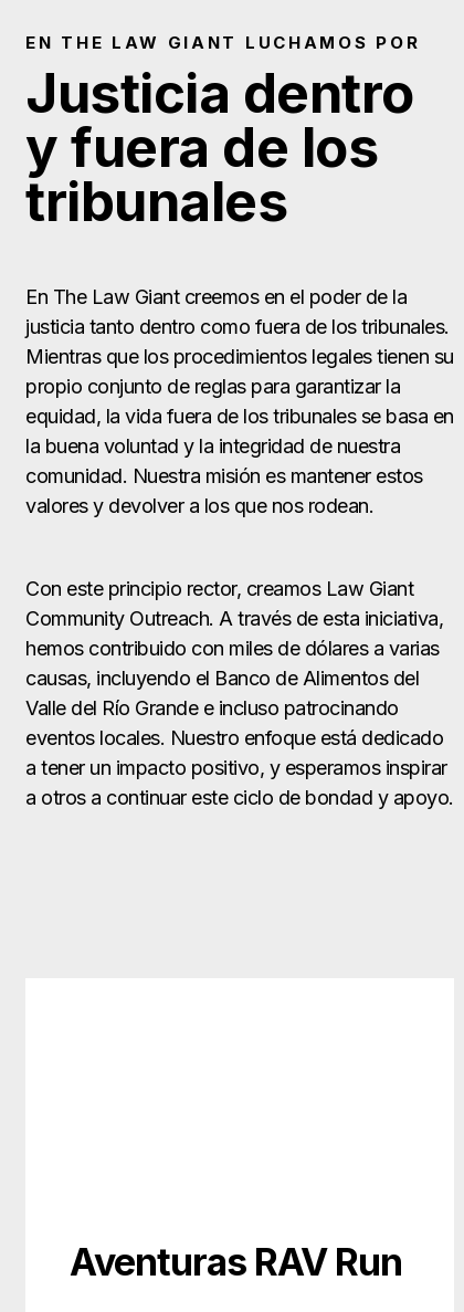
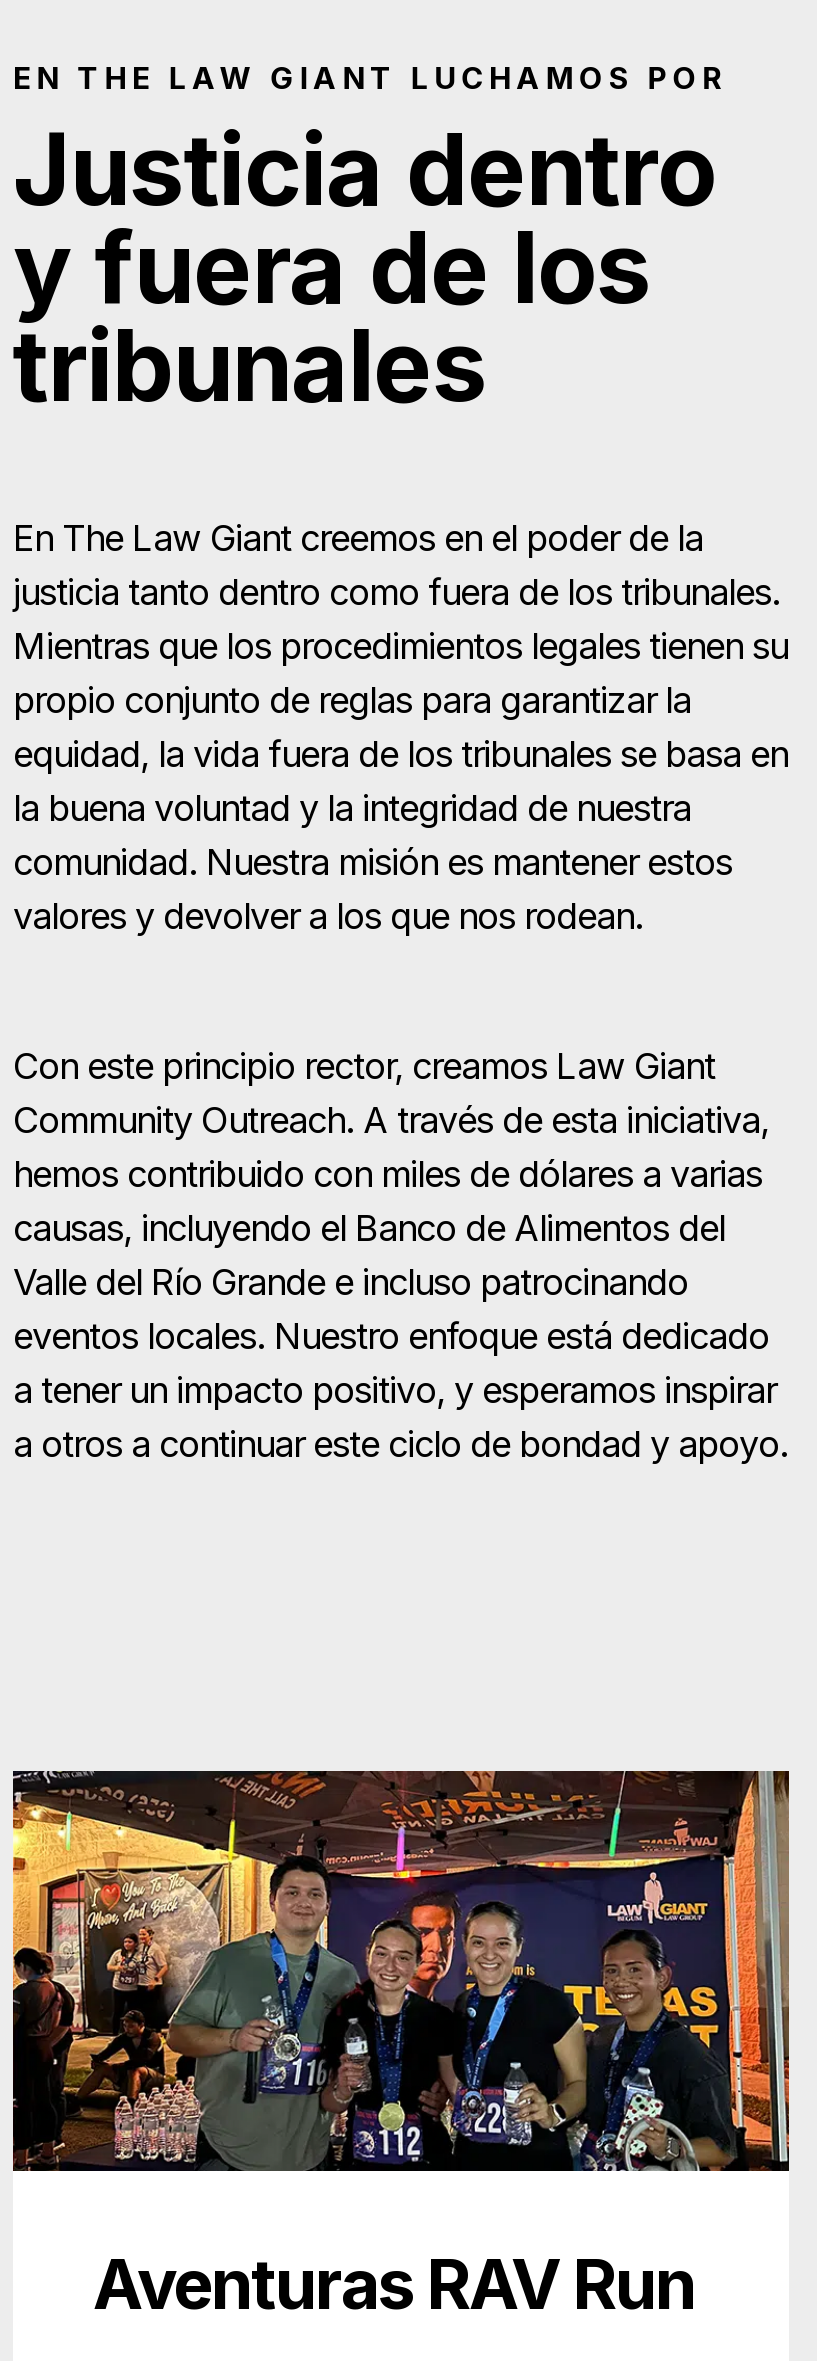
none -> [11,1769,791,2173] [image]

